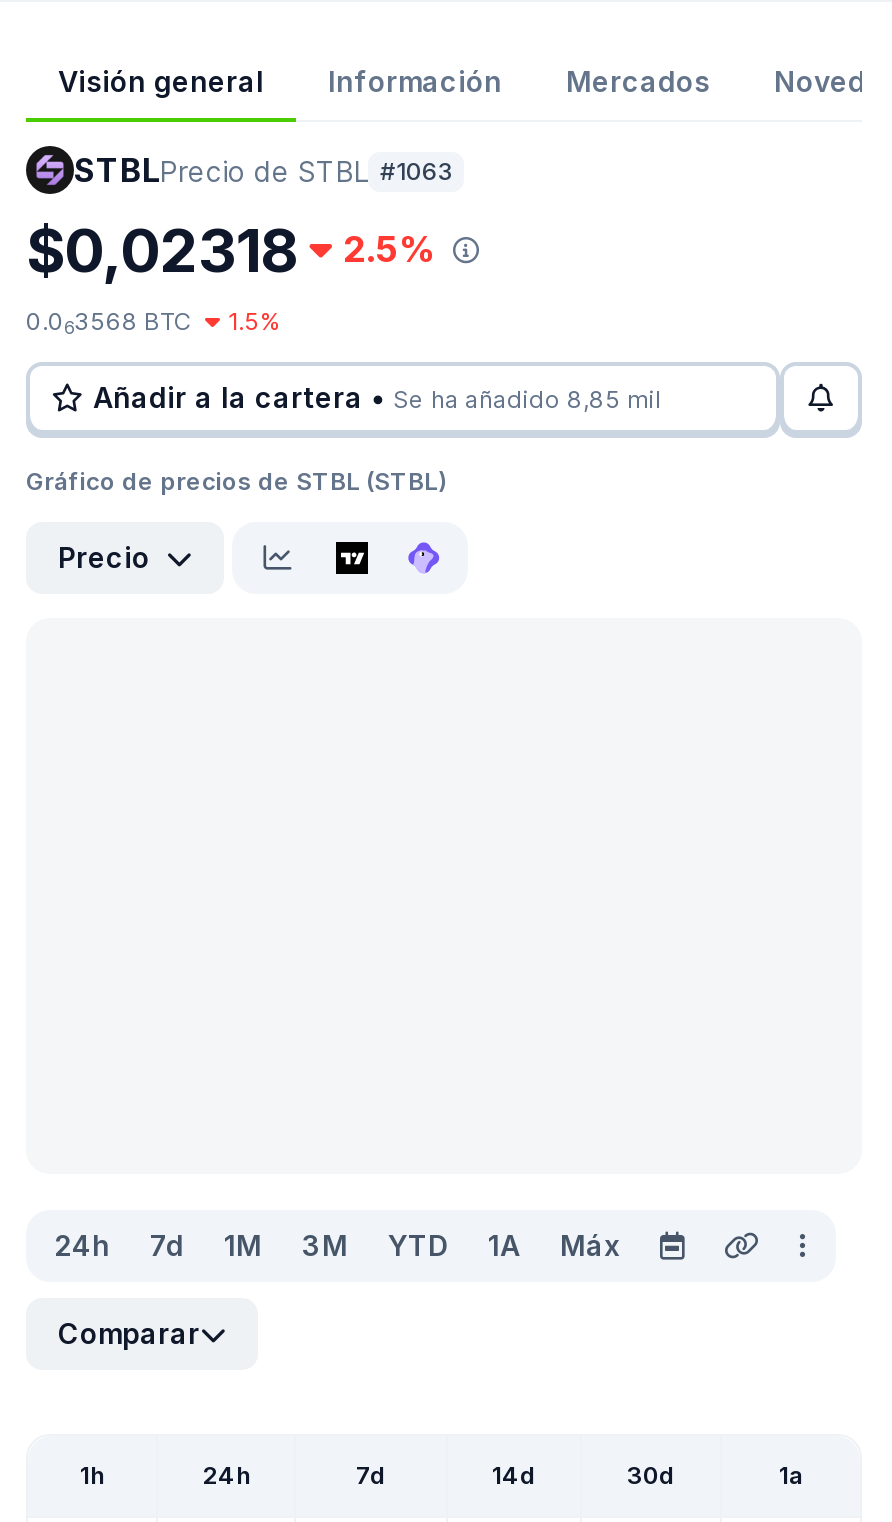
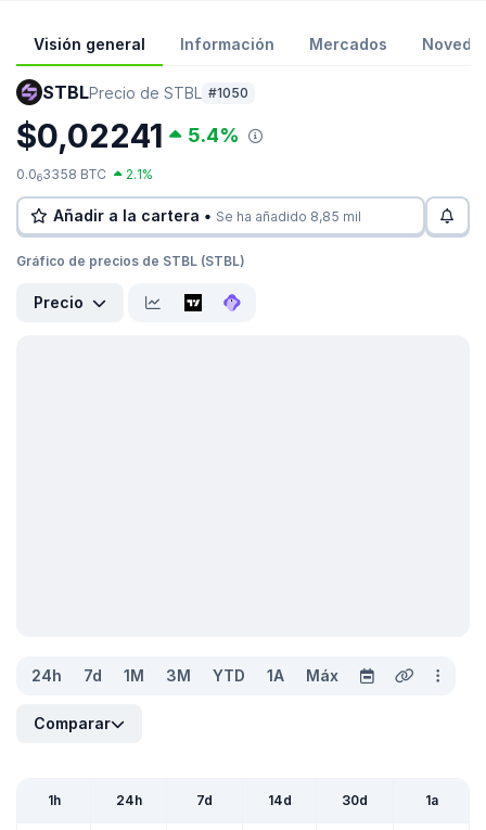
[74,150,452,190] STBLPrecio de STBL #1063 -> [42,81,248,103] STBLPrecio de STBL #1050
[26,214,298,286] $0,02318 -> [16,116,163,155] $0,02241
[343,228,437,270] 2.5% -> [187,124,239,146] 5.4%
[26,306,192,338] 0.063568 BTC -> [16,166,106,184] 0.063358 BTC
[228,306,280,336] 1.5% -> [126,166,153,182] 2.1%

